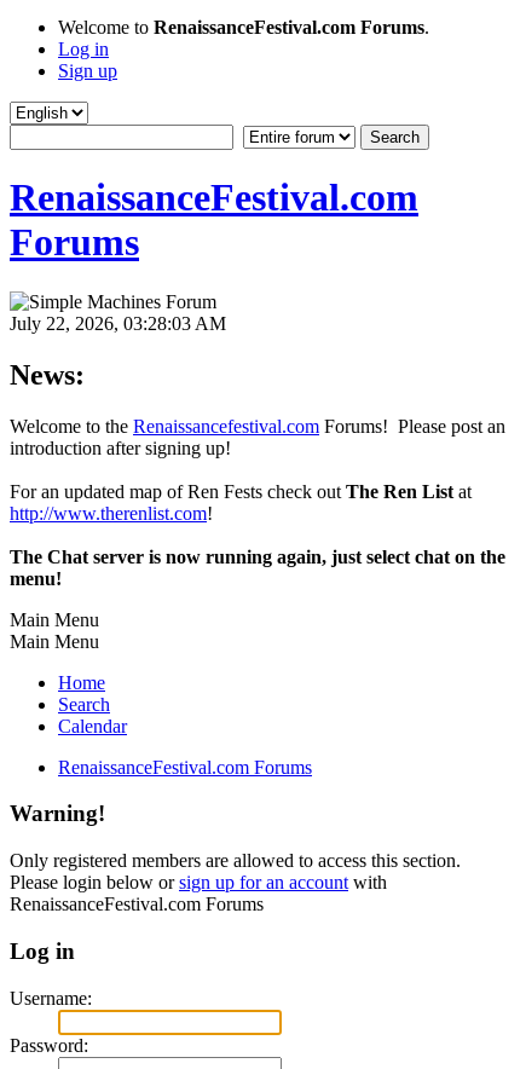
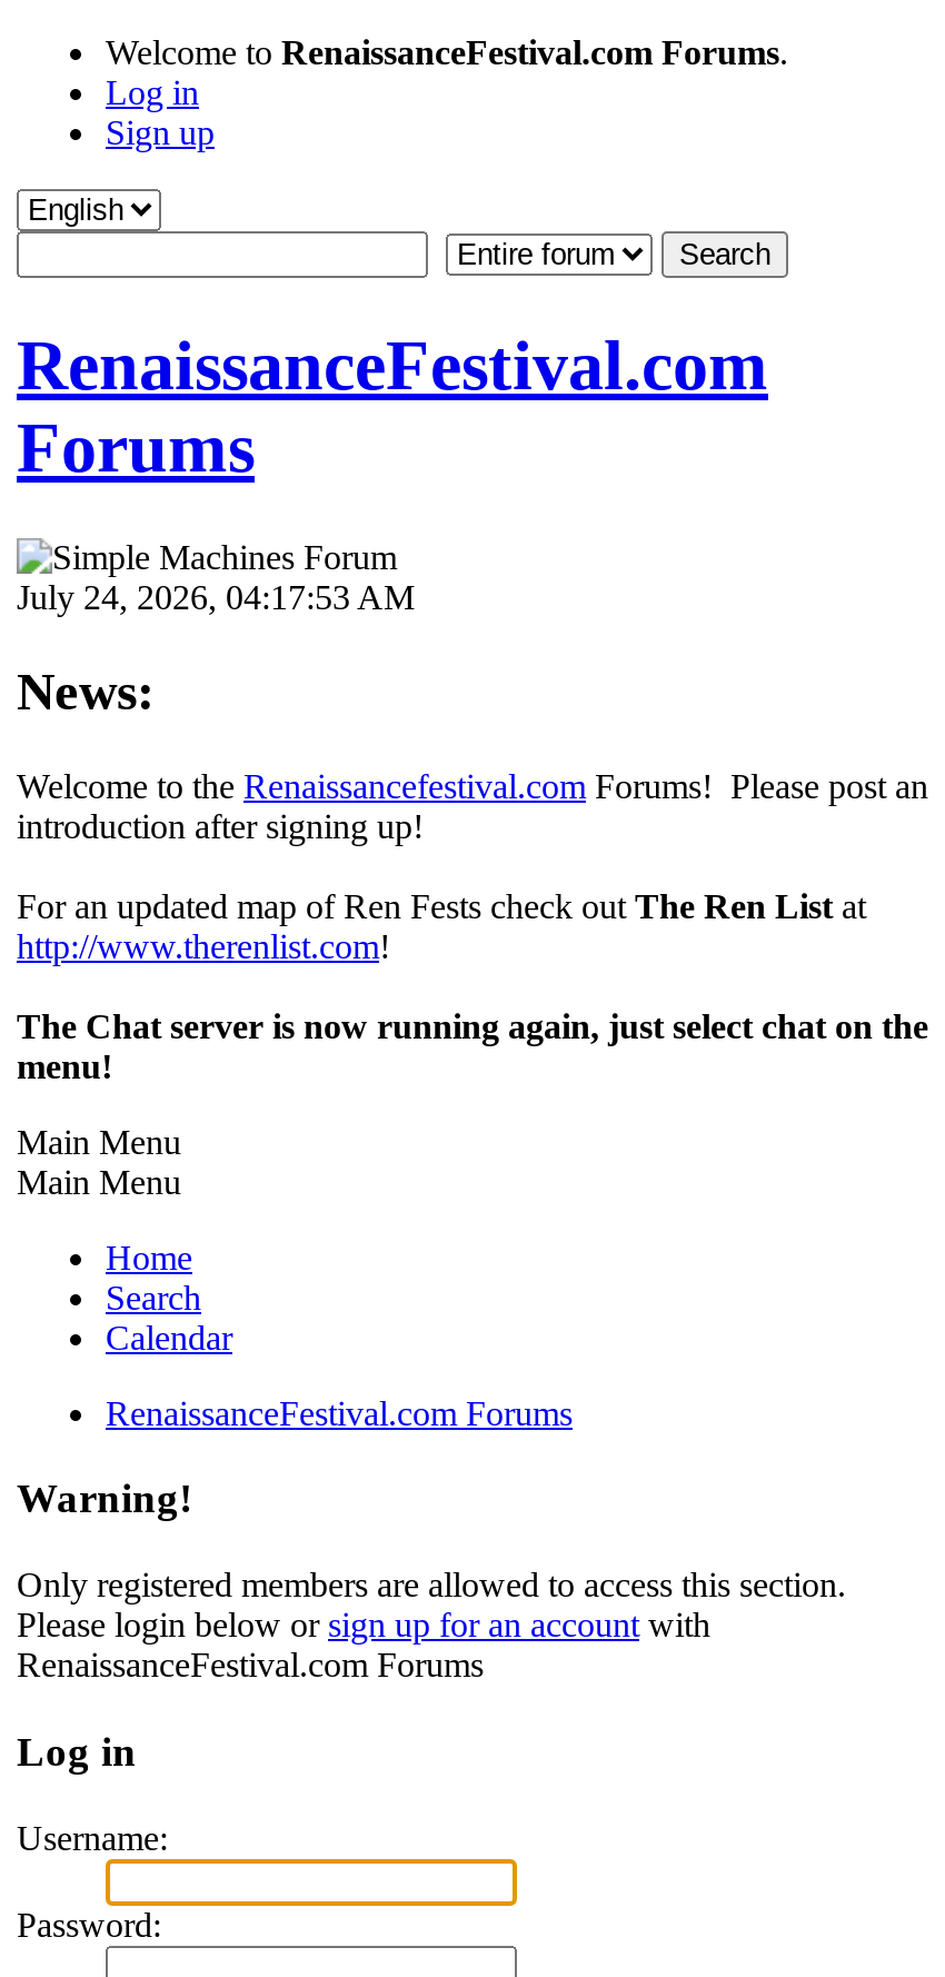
[10,313,226,334] July 22, 2026, 03:28:03 AM -> [17,578,415,616] July 24, 2026, 04:17:53 AM

